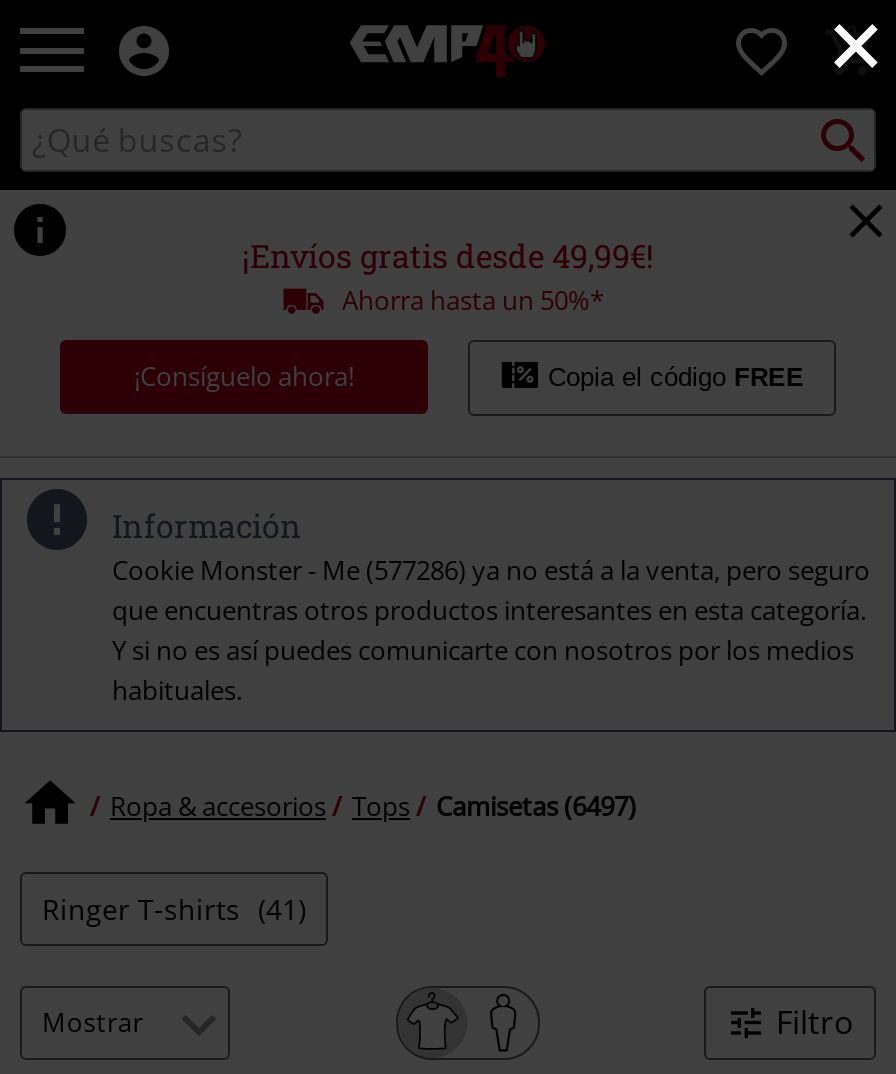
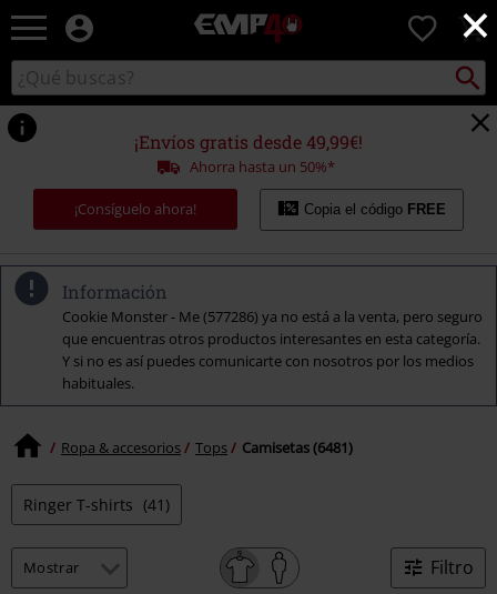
[110,788,636,824] Ropa & accesorios Tops Camisetas (6497) -> [61,438,353,458] Ropa & accesorios Tops Camisetas (6481)

